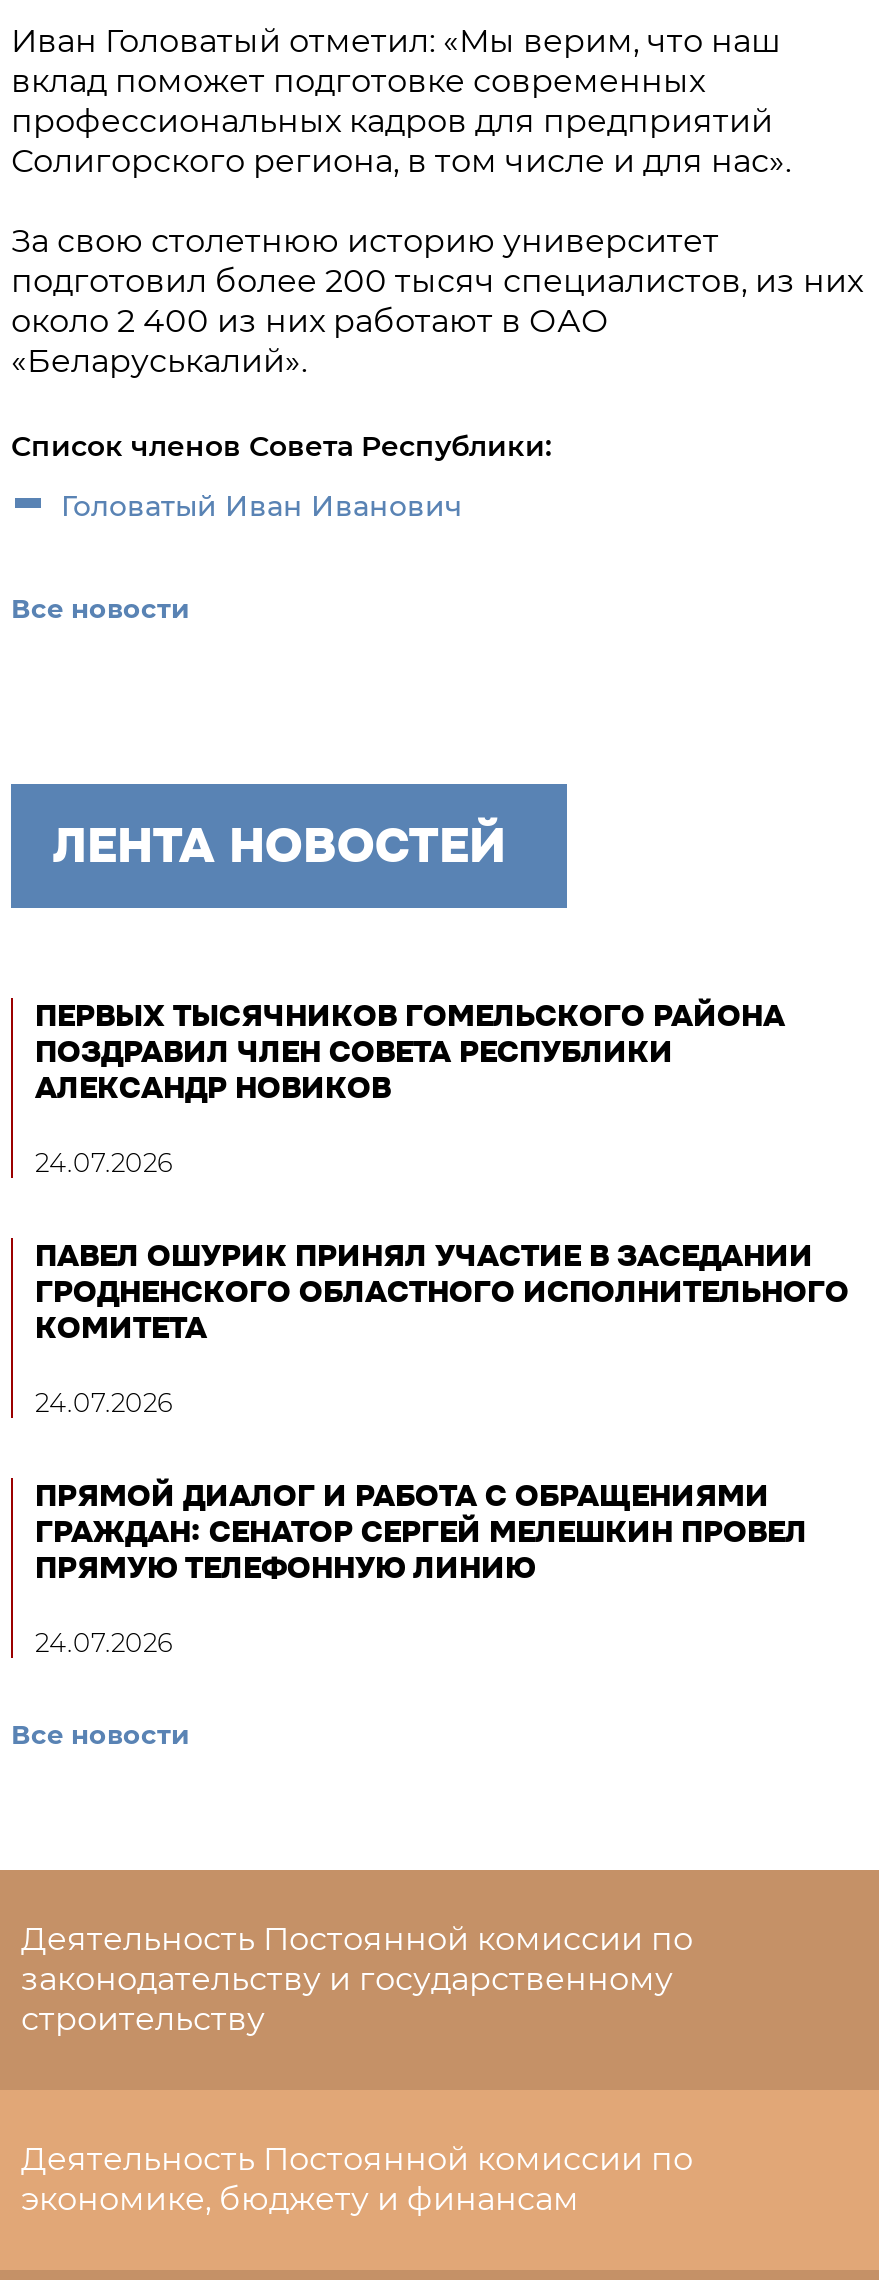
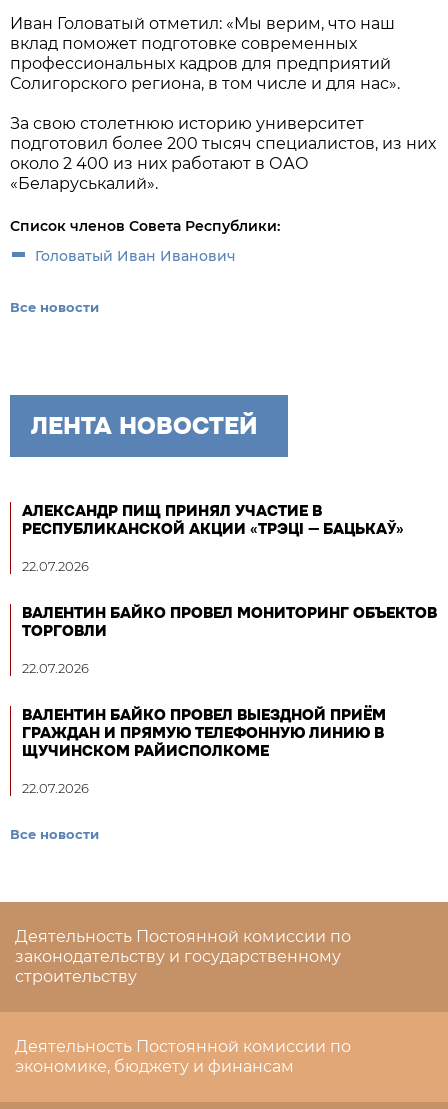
[35,996,785,1108] ПЕРВЫХ ТЫСЯЧНИКОВ ГОМЕЛЬСКОГО РАЙОНА | ПОЗДРАВИЛ ЧЛЕН СОВЕТА РЕСПУБЛИКИ | АЛЕКСАНДР НОВИКОВ -> [22,501,404,539] АЛЕКСАНДР ПИЩ ПРИНЯЛ УЧАСТИЕ В | РЕСПУБЛИКАНСКОЙ АКЦИИ «ТРЭЦІ — БАЦЬКАЎ»
[35,1146,173,1178] 24.07.2026 -> [22,558,89,574] 22.07.2026
[35,1236,849,1348] ПАВЕЛ ОШУРИК ПРИНЯЛ УЧАСТИЕ В ЗАСЕДАНИИ | ГРОДНЕНСКОГО ОБЛАСТНОГО ИСПОЛНИТЕЛЬНОГО | КОМИТЕТА -> [22,603,437,641] ВАЛЕНТИН БАЙКО ПРОВЕЛ МОНИТОРИНГ ОБЪЕКТОВ | ТОРГОВЛИ
[35,1386,173,1418] 24.07.2026 -> [22,660,89,676] 22.07.2026
[35,1476,807,1588] ПРЯМОЙ ДИАЛОГ И РАБОТА С ОБРАЩЕНИЯМИ | ГРАЖДАН: СЕНАТОР СЕРГЕЙ МЕЛЕШКИН ПРОВЕЛ | ПРЯМУЮ ТЕЛЕФОННУЮ ЛИНИЮ -> [22,705,386,761] ВАЛЕНТИН БАЙКО ПРОВЕЛ ВЫЕЗДНОЙ ПРИЁМ | ГРАЖДАН И ПРЯМУЮ ТЕЛЕФОННУЮ ЛИНИЮ В | ЩУЧИНСКОМ РАЙИСПОЛКОМЕ
[35,1626,173,1658] 24.07.2026 -> [22,780,89,796] 22.07.2026

